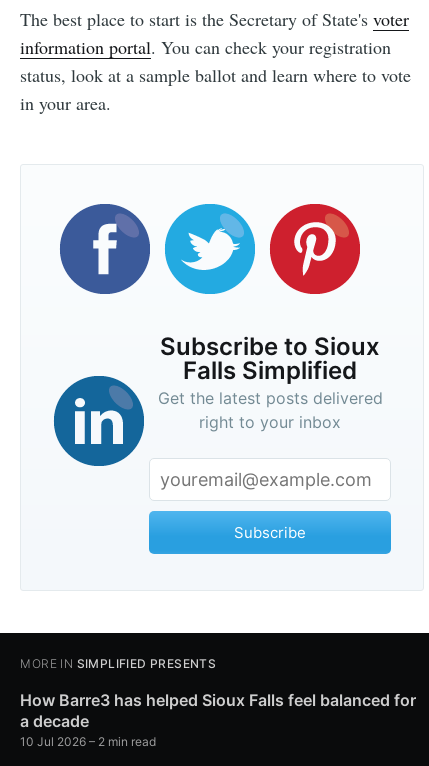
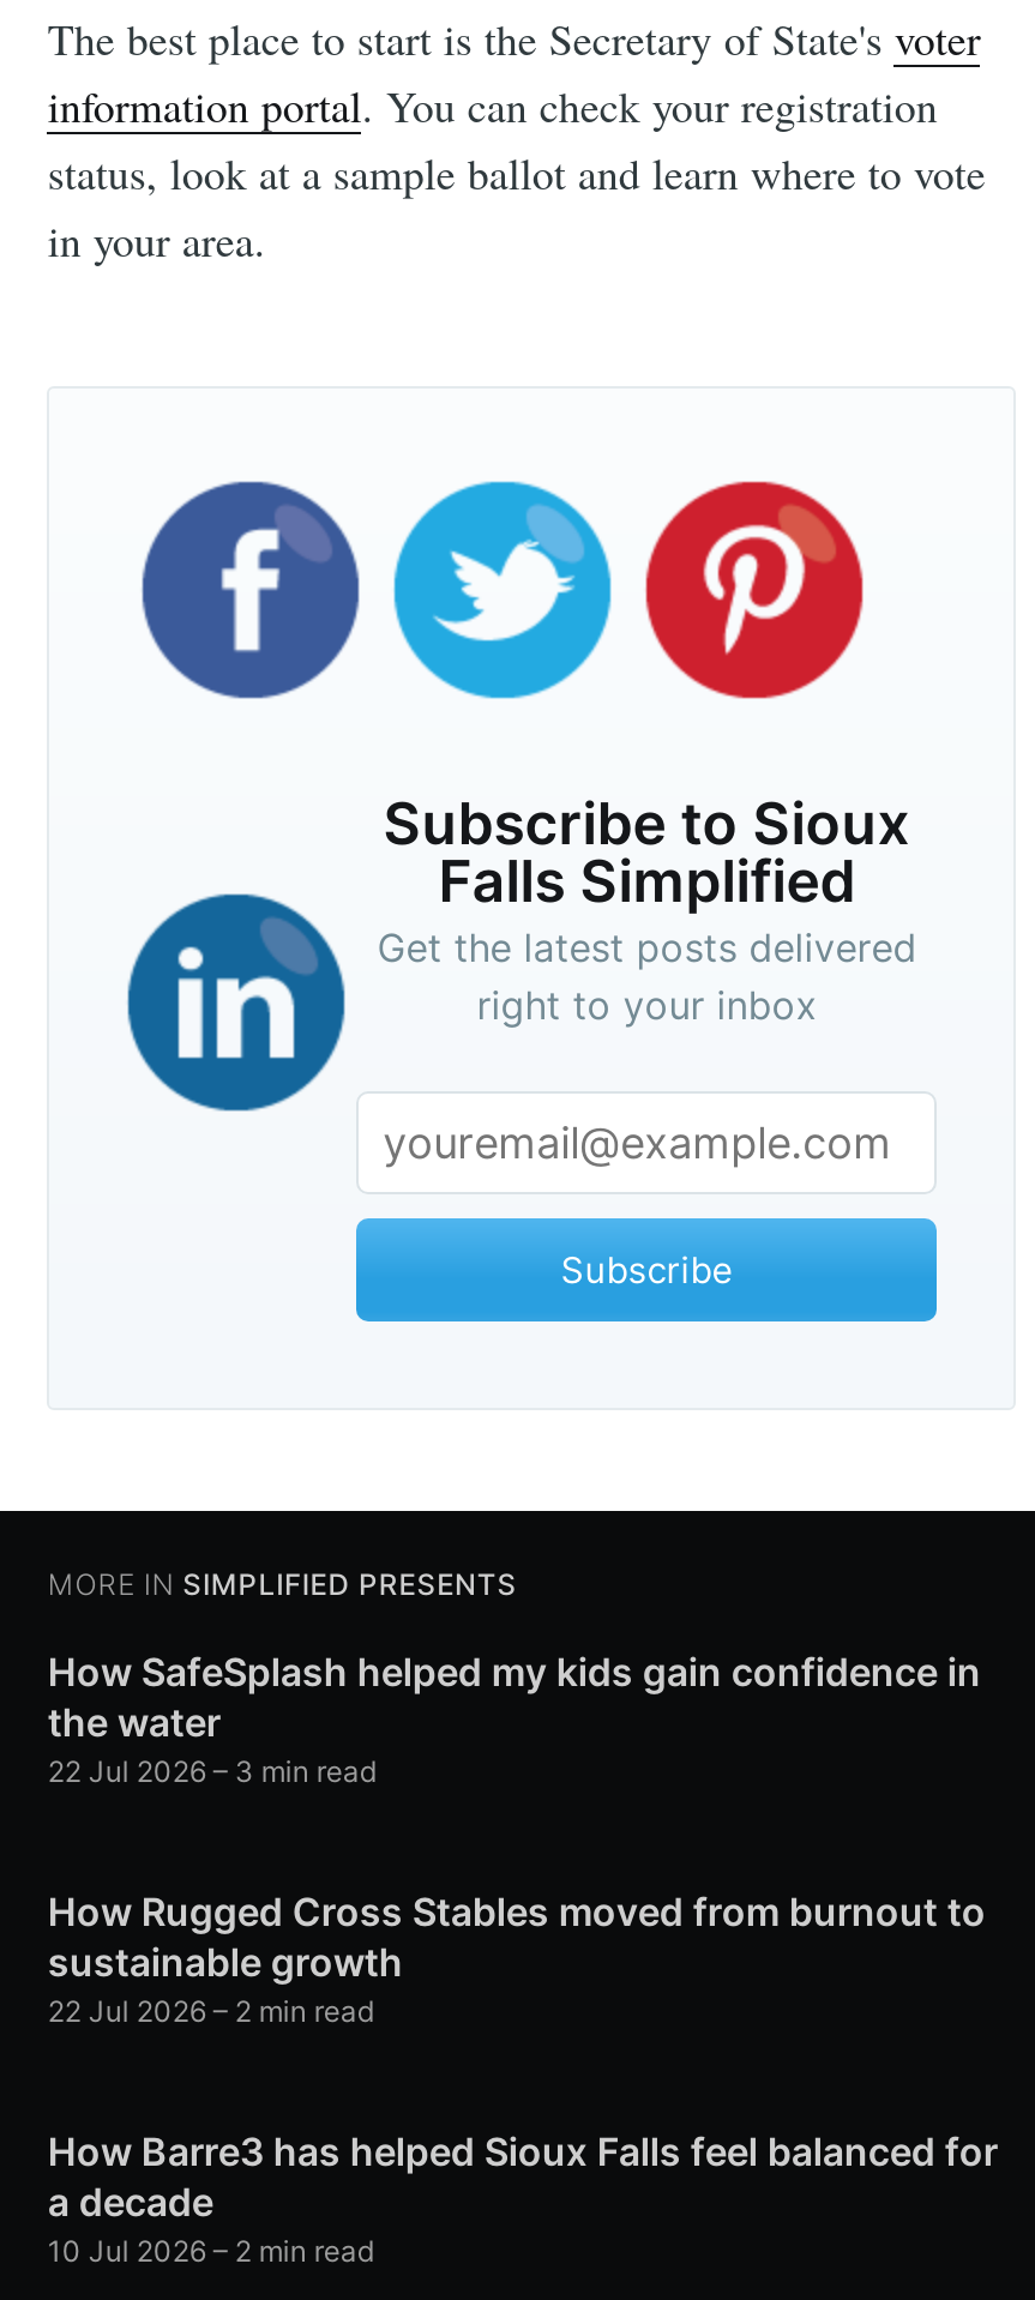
none -> [48,1648,986,2029] How SafeSplash helped my kids gain confidence in | the water | 22 Jul 2026 – 3 min read | How Rugged Cross Stables moved from burnout to | sustainable growth | 22 Jul 2026 – 2 min read

